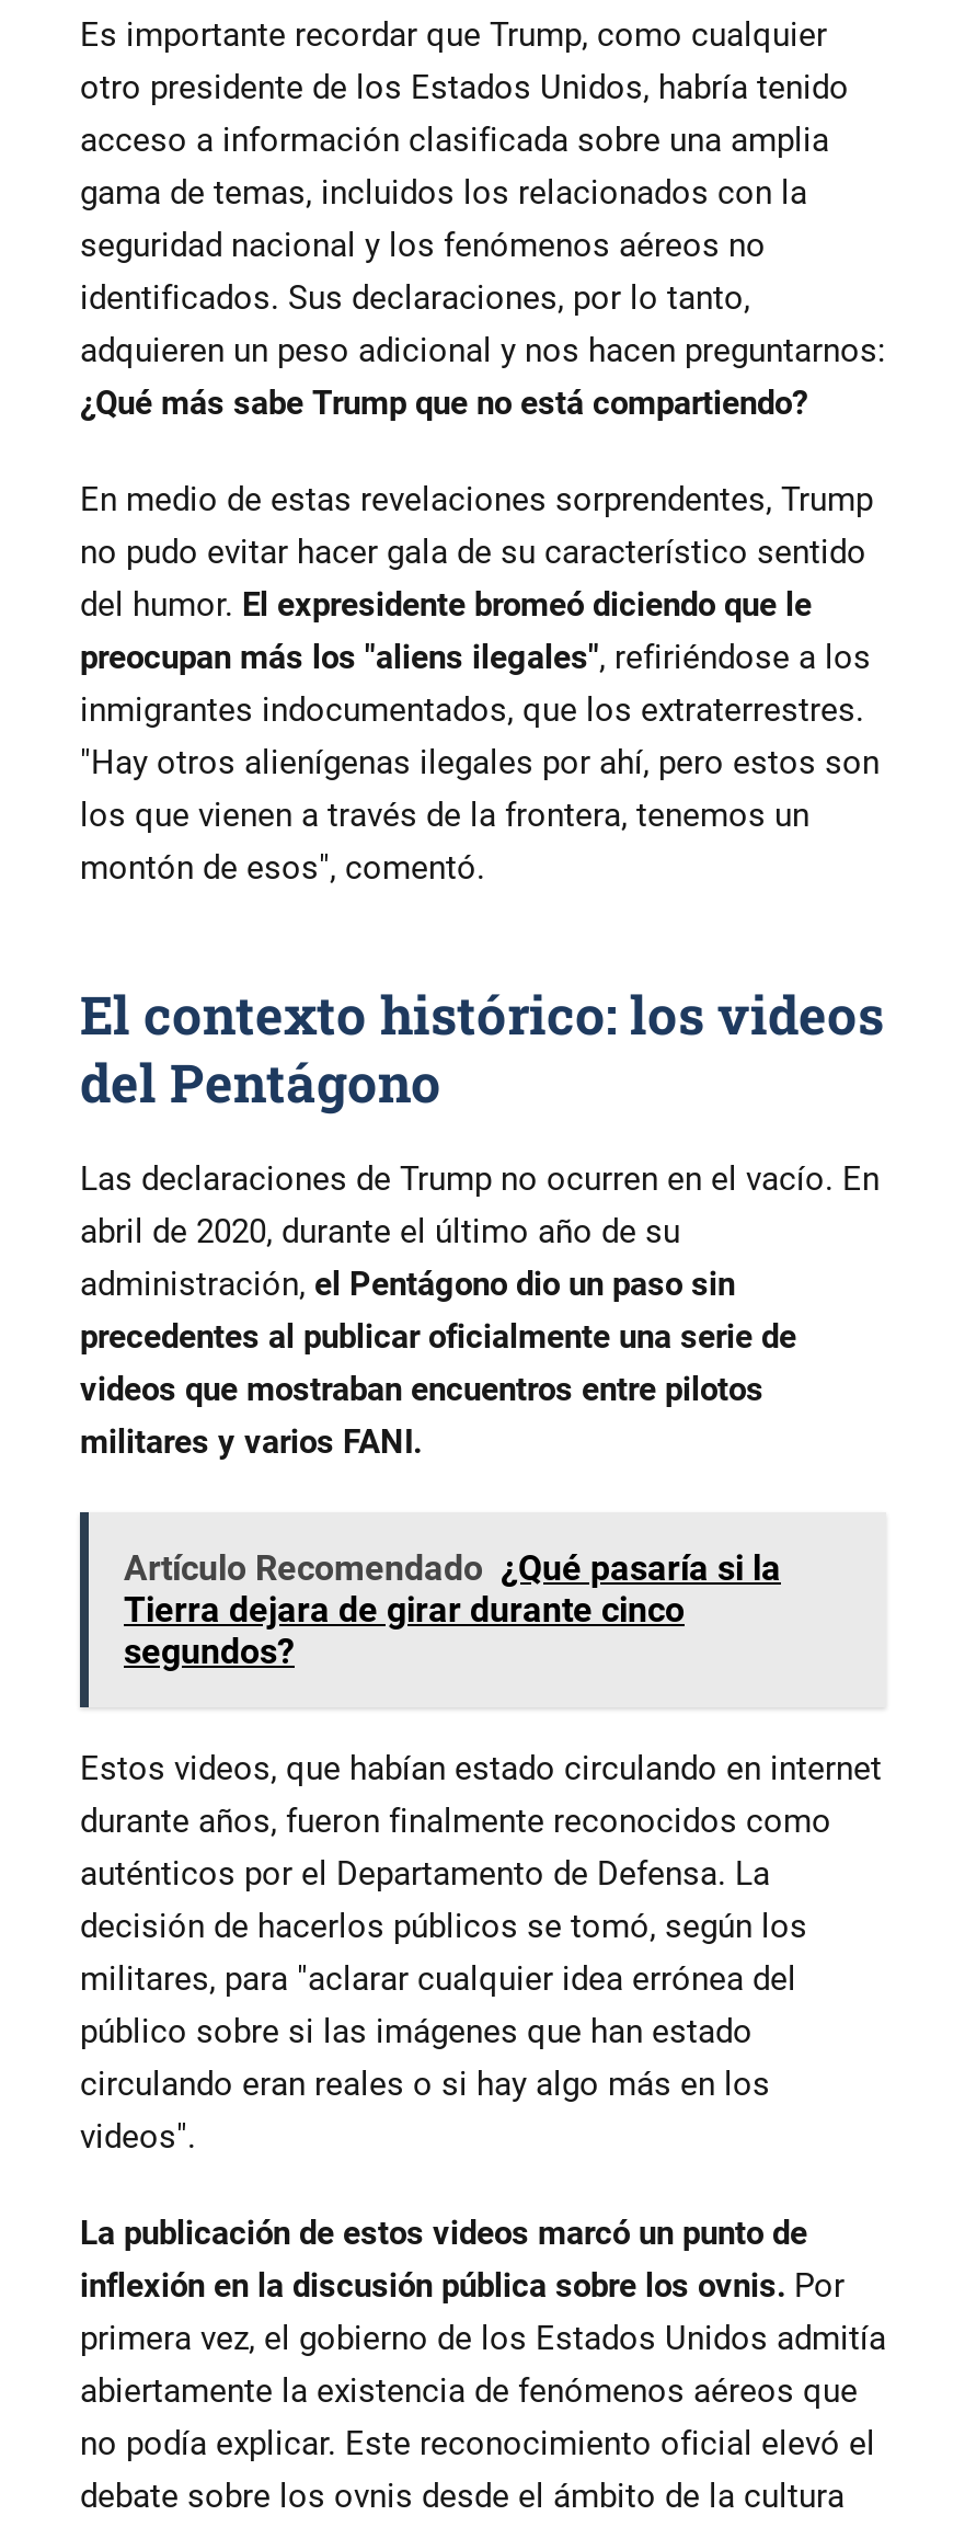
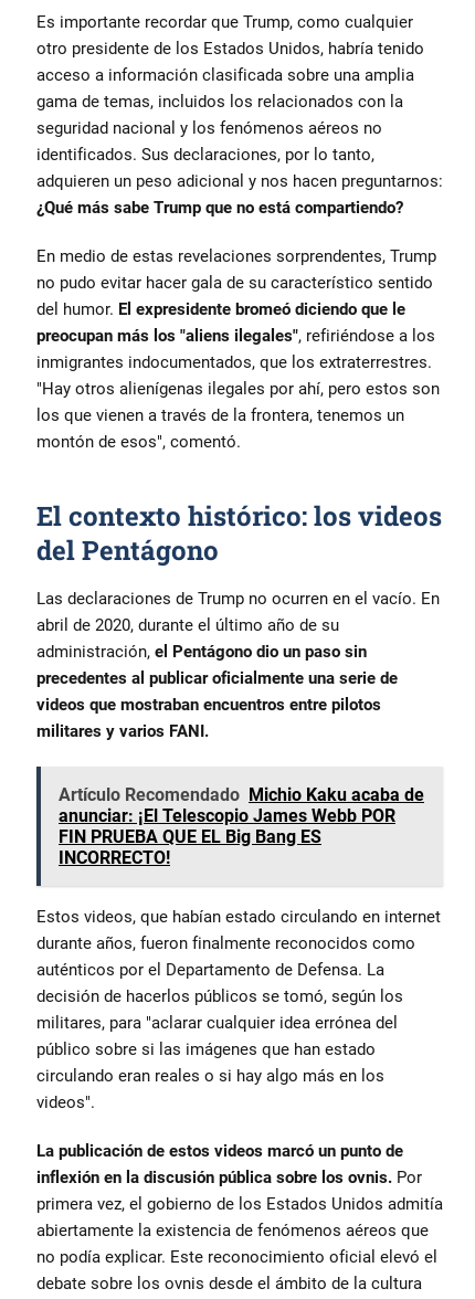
[124,1548,781,1673] Artículo Recomendado ¿Qué pasaría si la | Tierra dejara de girar durante cinco | segundos? -> [59,784,424,868] Artículo Recomendado Michio Kaku acaba de | anunciar: ¡El Telescopio James Webb POR | FIN PRUEBA QUE EL Big Bang ES | INCORRECTO!

